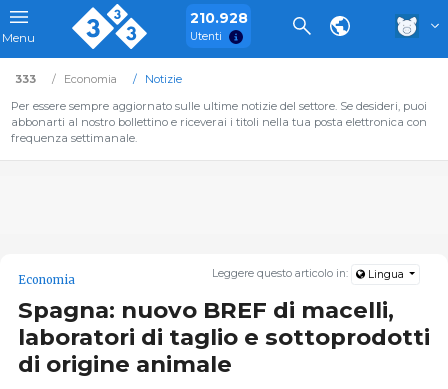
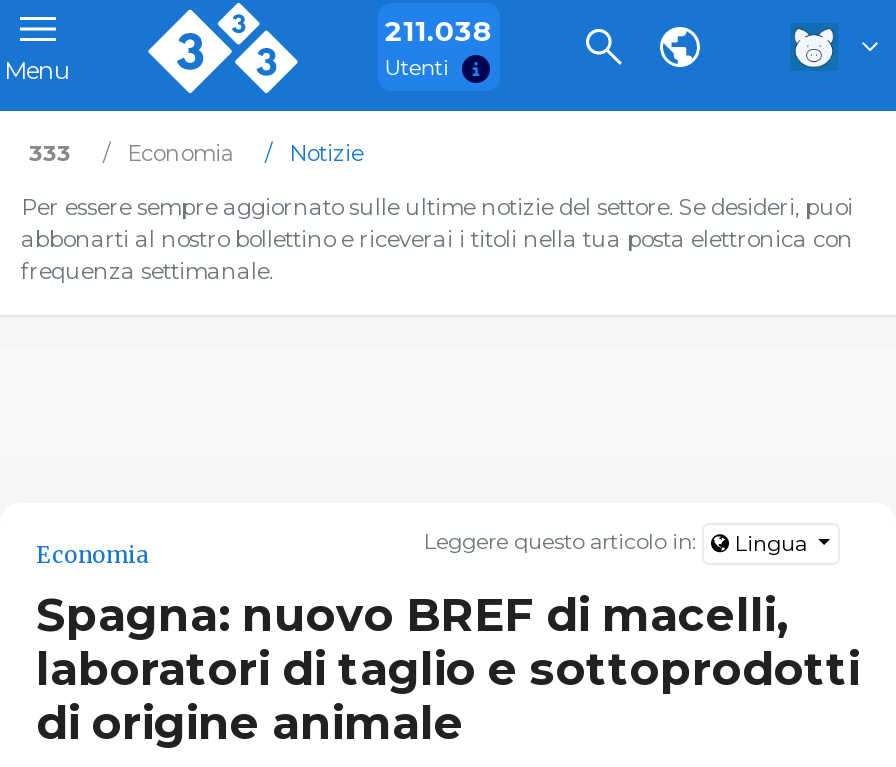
[190,8,248,26] 210.928 -> [385,12,493,48] 211.038

